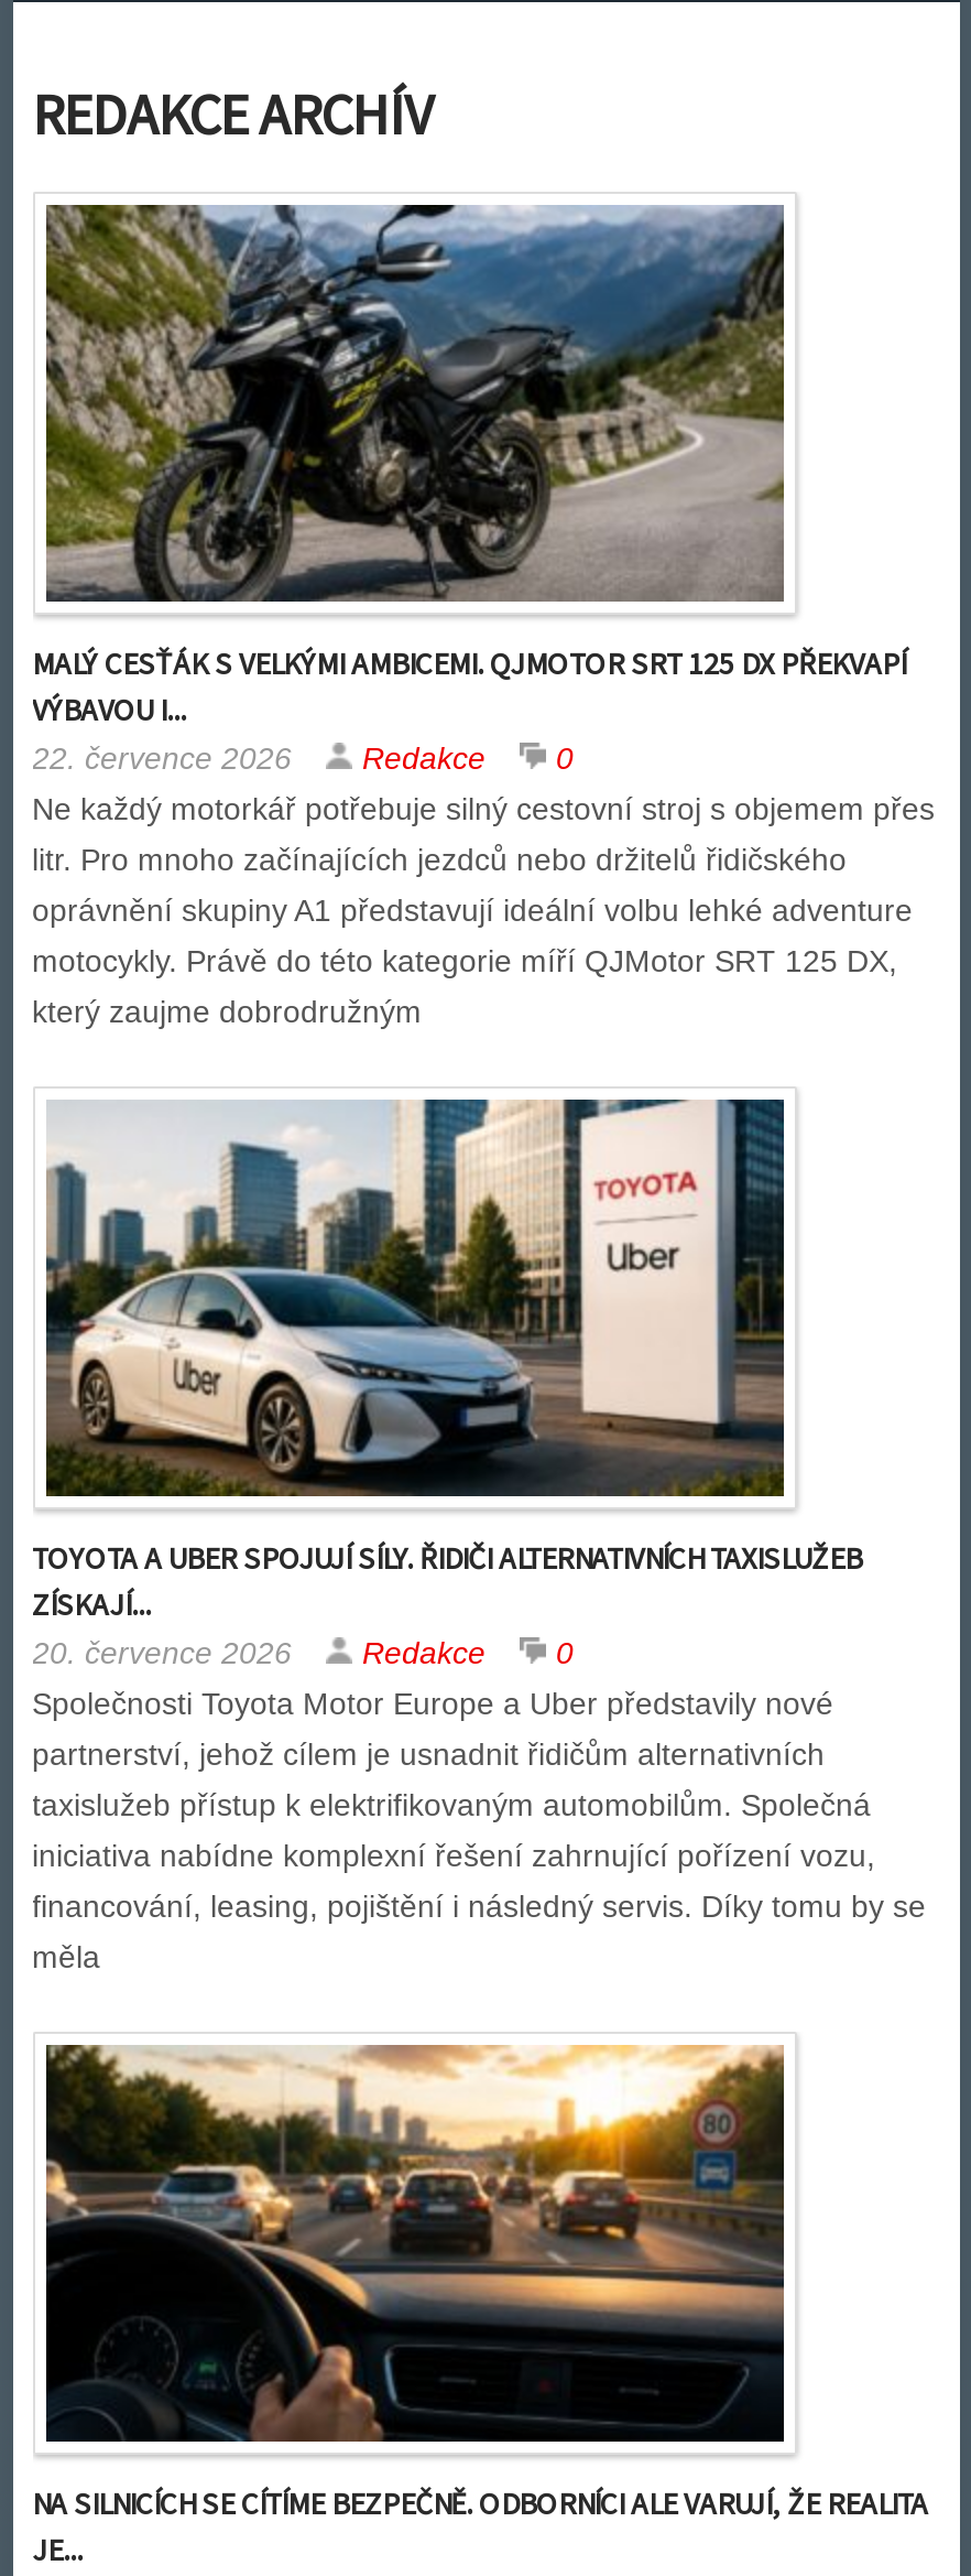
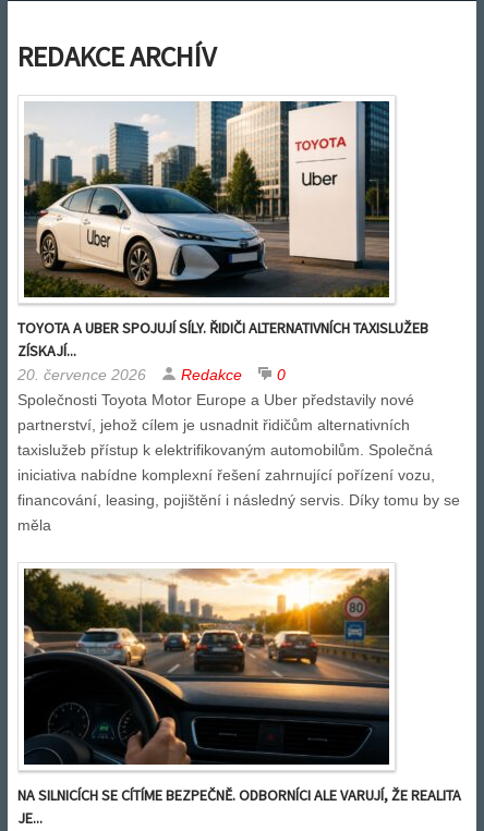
[32,203,935,1029] [image] | MALÝ CESŤÁK S VELKÝMI AMBICEMI. QJMOTOR SRT 125 DX PŘEKVAPÍ | VÝBAVOU I... | 22. července 2026 | Redakce | 0 | Ne každý motorkář potřebuje silný cestovní stroj s objemem přes | litr. Pro mnoho začínajících jezdců nebo držitelů řidičského | oprávnění skupiny A1 představují ideální volbu lehké adventure | motocykly. Právě do této kategorie míří QJMotor SRT 125 DX, | který zaujme dobrodružným -> none

